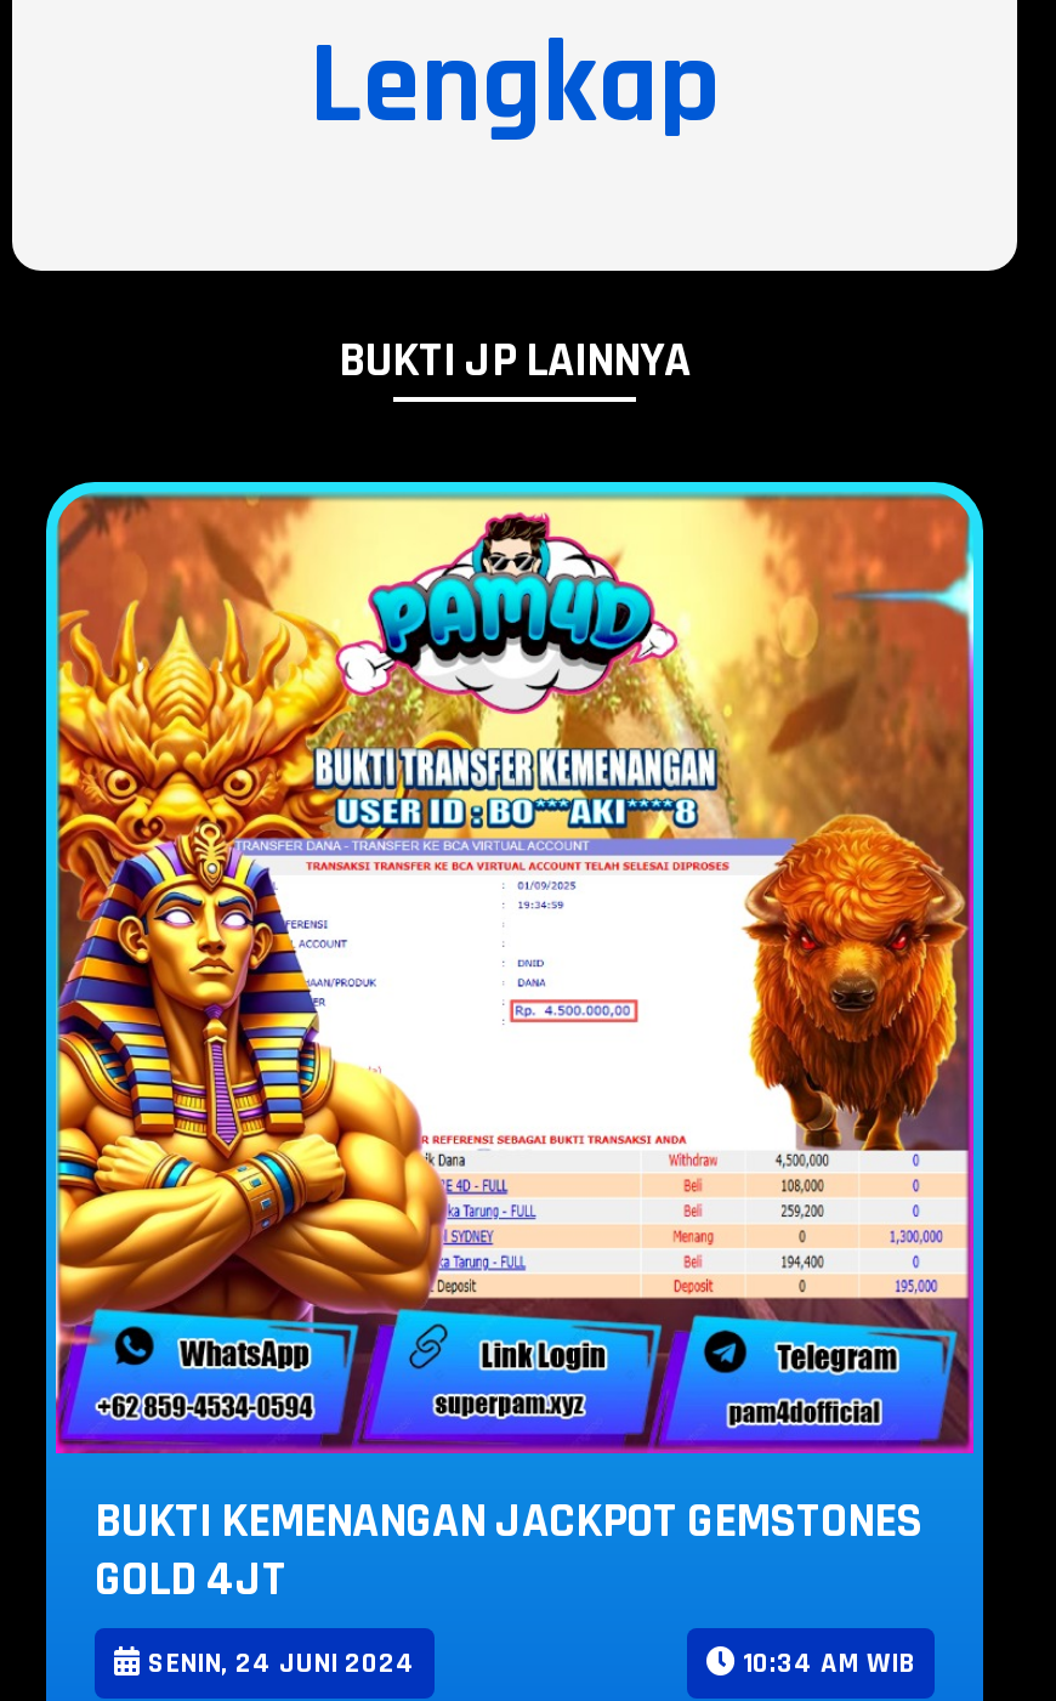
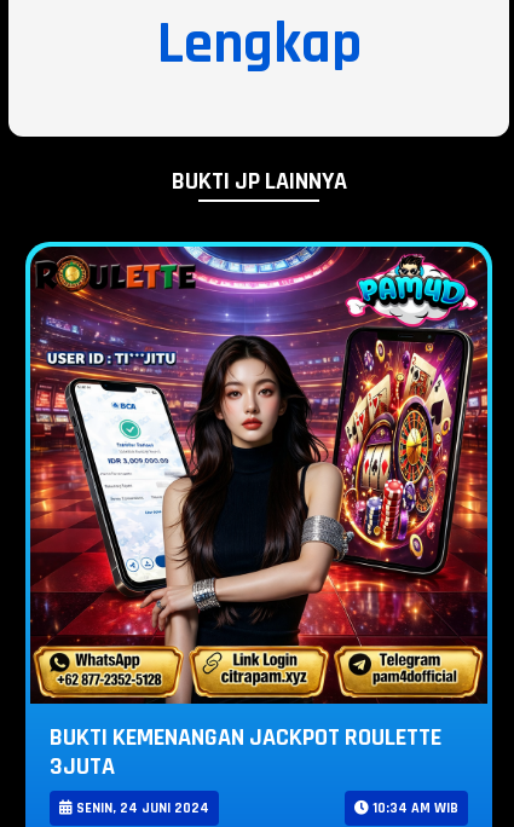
[53,492,976,1611] [image] | BUKTI KEMENANGAN JACKPOT GEMSTONES | GOLD 4JT -> [29,245,489,782] [image] | BUKTI KEMENANGAN JACKPOT ROULETTE | 3JUTA

